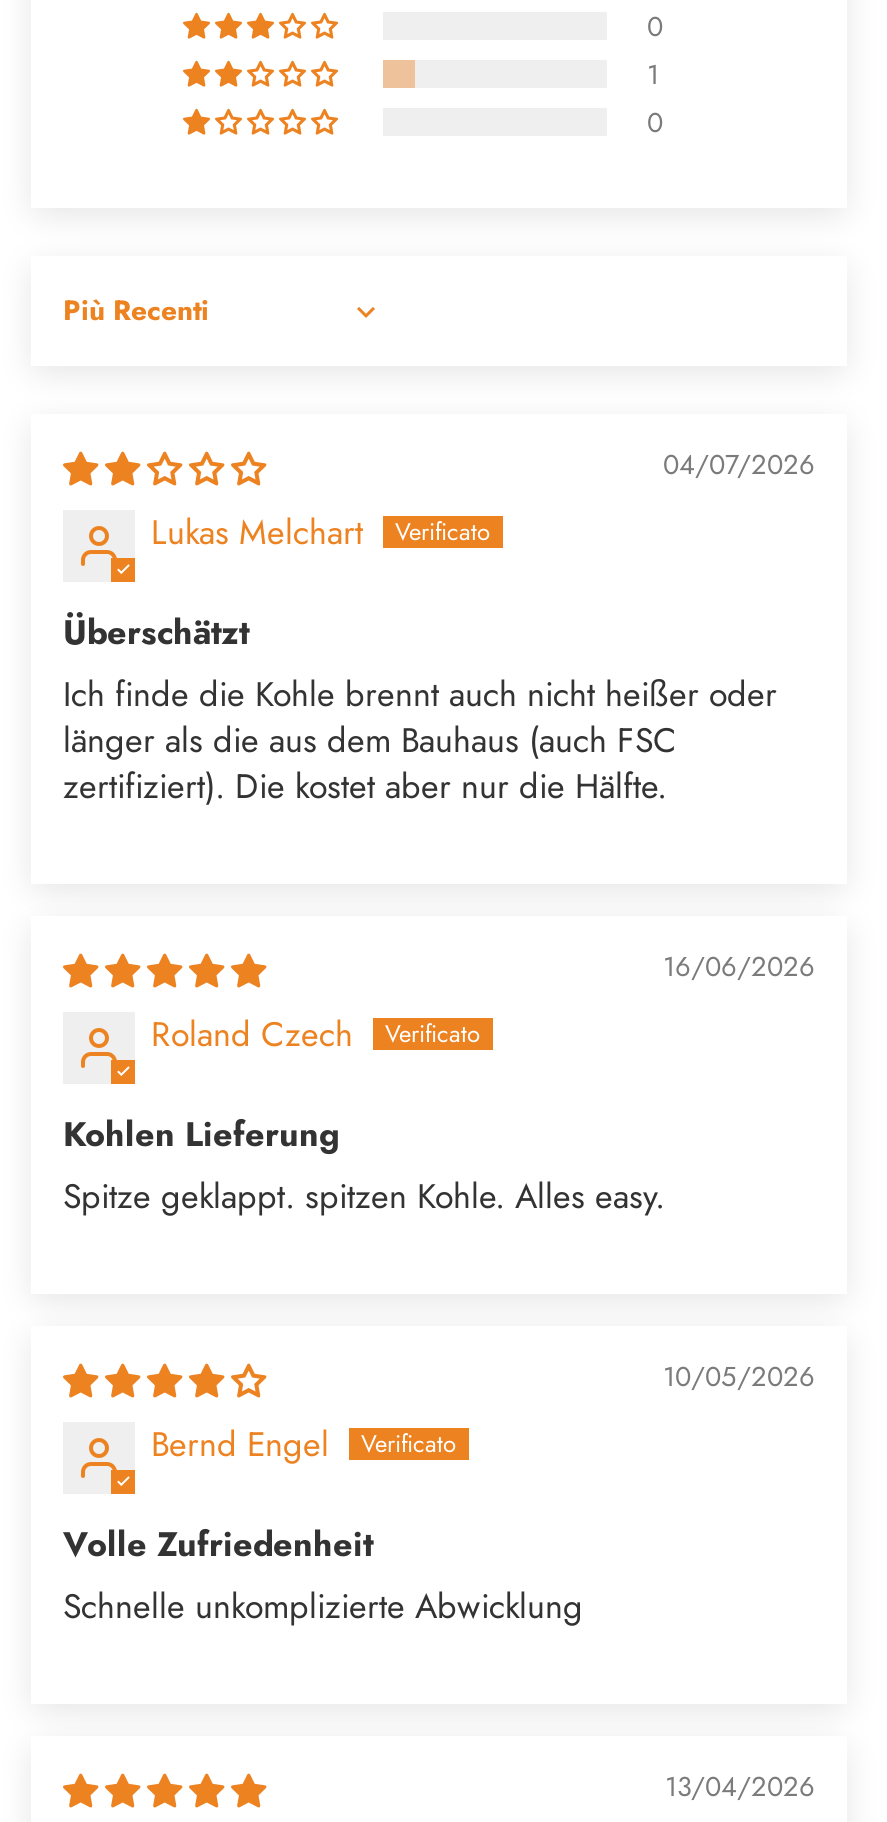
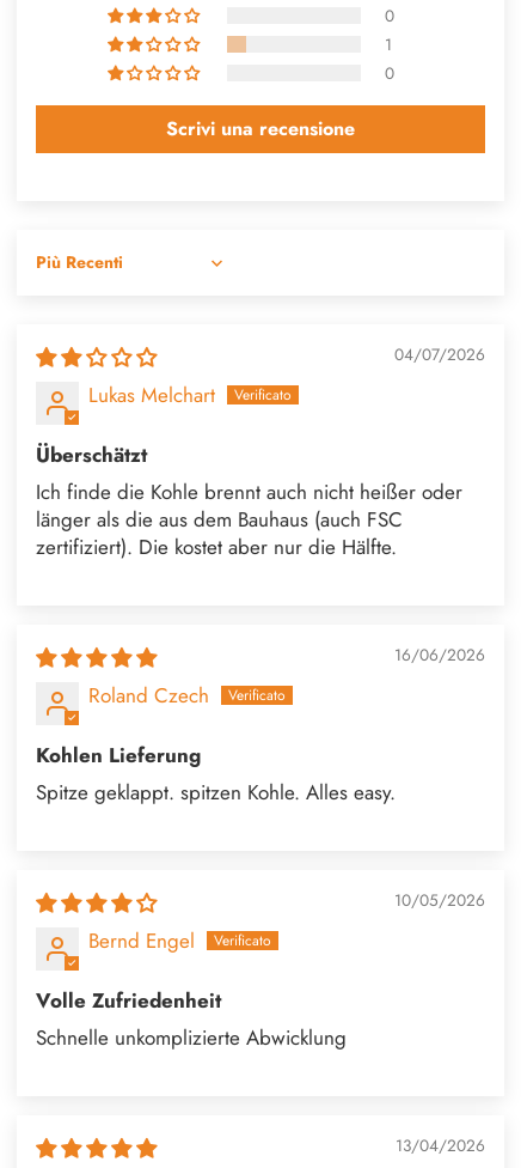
none -> [166,115,355,143] Scrivi una recensione

